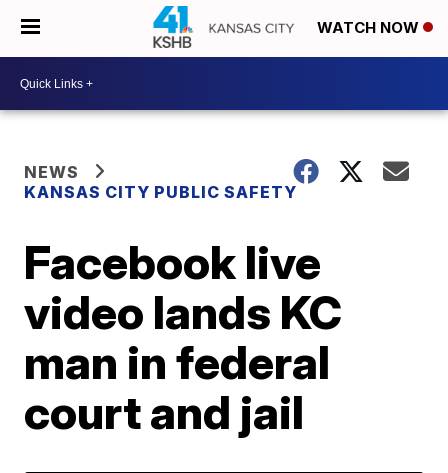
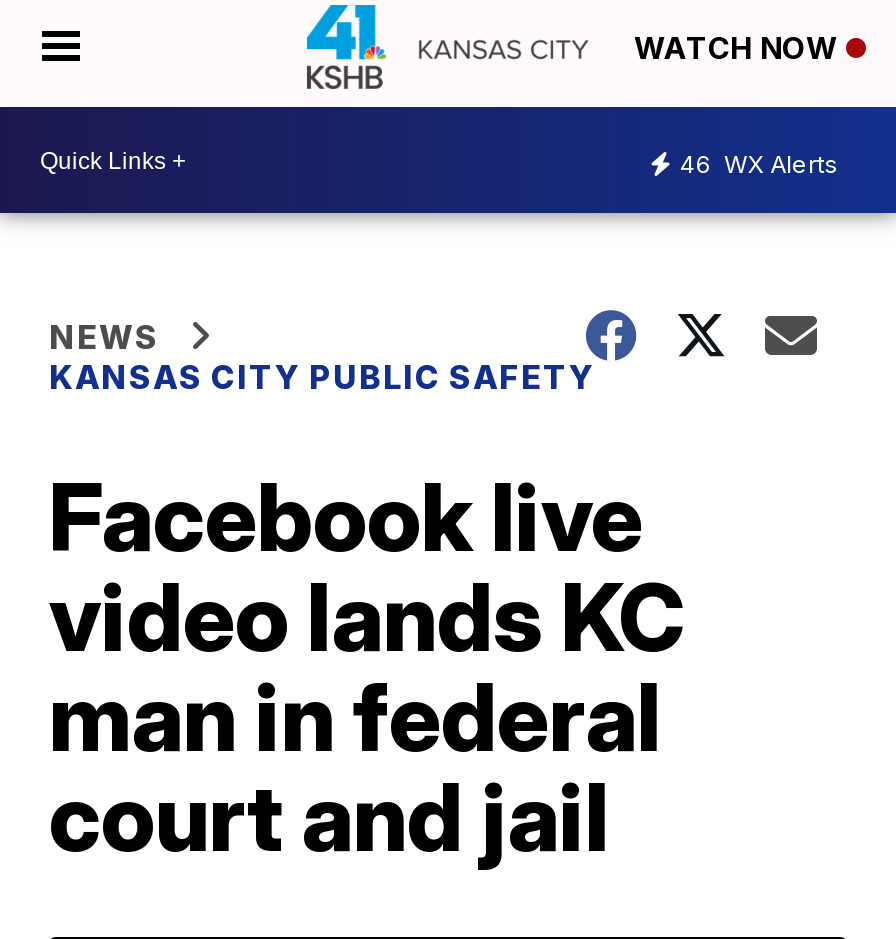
none -> [680,148,838,178] 46 WX Alerts

